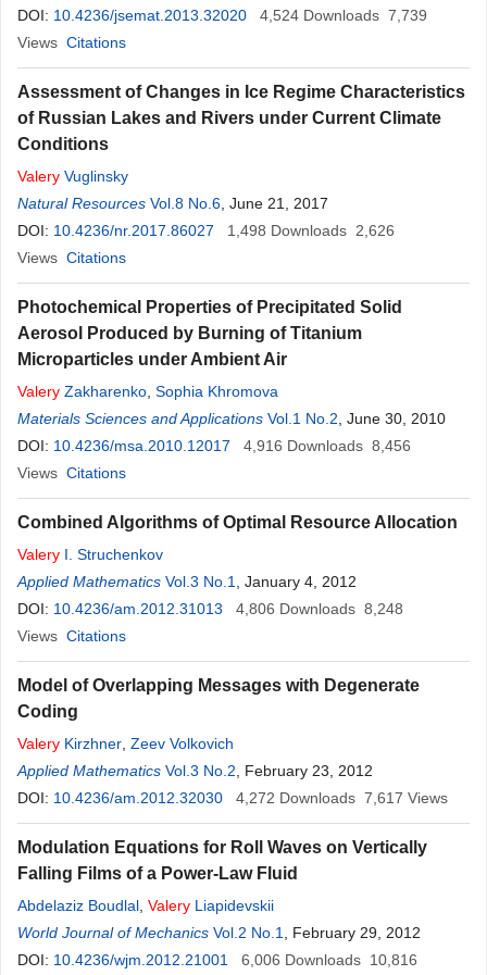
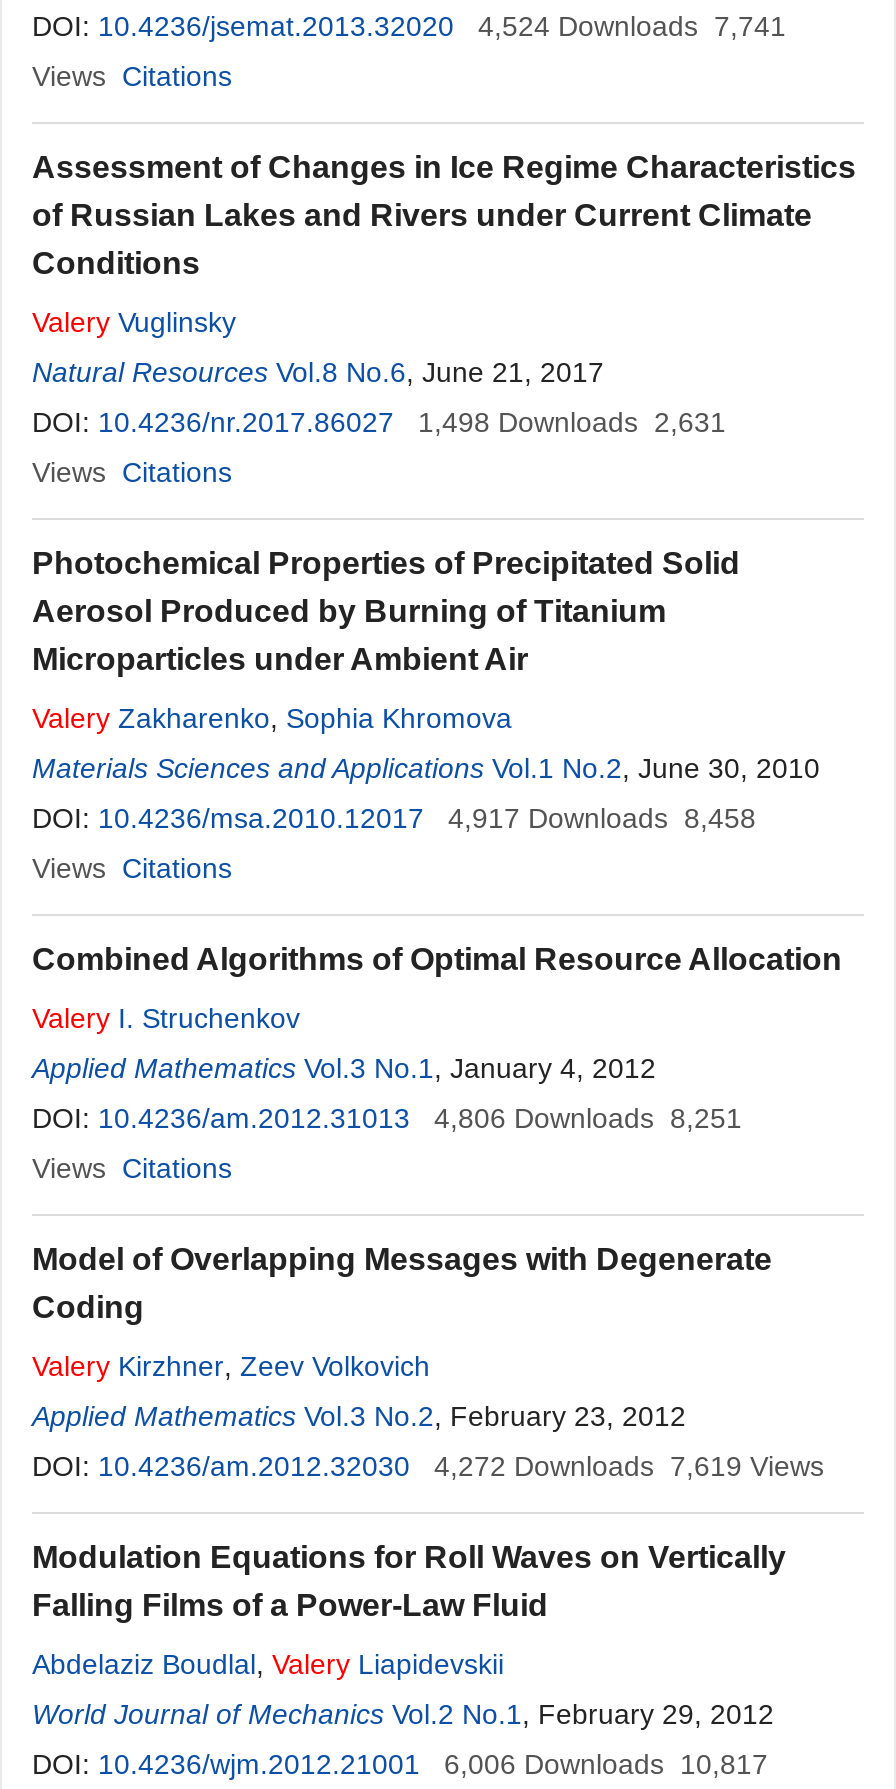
[17,7,427,24] DOI: 10.4236/jsemat.2013.32020 4,524 Downloads 7,739 -> [32,10,786,42] DOI: 10.4236/jsemat.2013.32020 4,524 Downloads 7,741
[17,222,395,239] DOI: 10.4236/nr.2017.86027 1,498 Downloads 2,626 -> [32,406,726,438] DOI: 10.4236/nr.2017.86027 1,498 Downloads 2,631
[17,437,411,454] DOI: 10.4236/msa.2010.12017 4,916 Downloads 8,456 -> [32,802,756,834] DOI: 10.4236/msa.2010.12017 4,917 Downloads 8,458
[17,600,403,617] DOI: 10.4236/am.2012.31013 4,806 Downloads 8,248 -> [32,1102,742,1134] DOI: 10.4236/am.2012.31013 4,806 Downloads 8,251
[236,789,448,807] 4,272 Downloads 7,617 Views -> [434,1450,824,1482] 4,272 Downloads 7,619 Views
[17,951,417,968] DOI: 10.4236/wjm.2012.21001 6,006 Downloads 10,816 -> [32,1748,768,1780] DOI: 10.4236/wjm.2012.21001 6,006 Downloads 10,817

